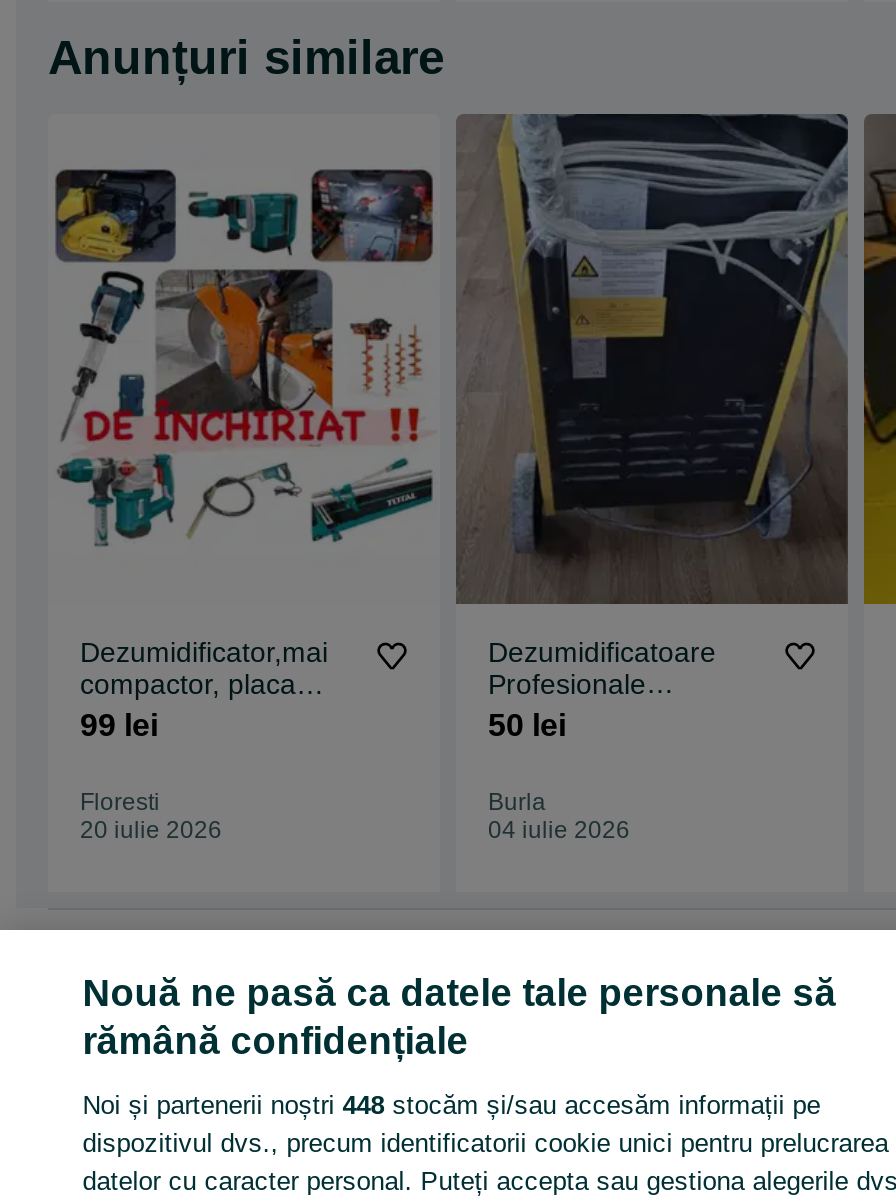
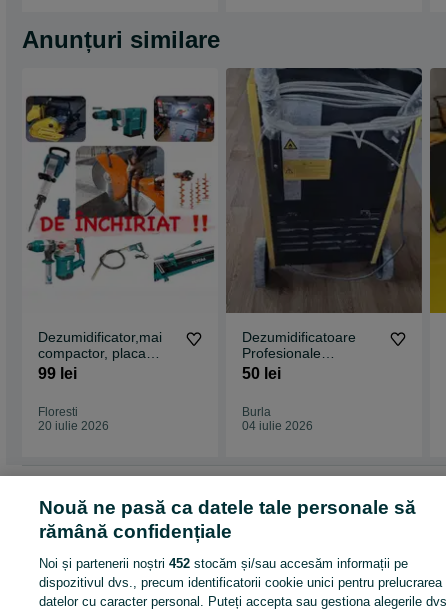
[82,1090,820,1120] Noi și partenerii noștri 448 stocăm și/sau accesăm informații pe -> [39,556,408,571] Noi și partenerii noștri 452 stocăm și/sau accesăm informații pe

